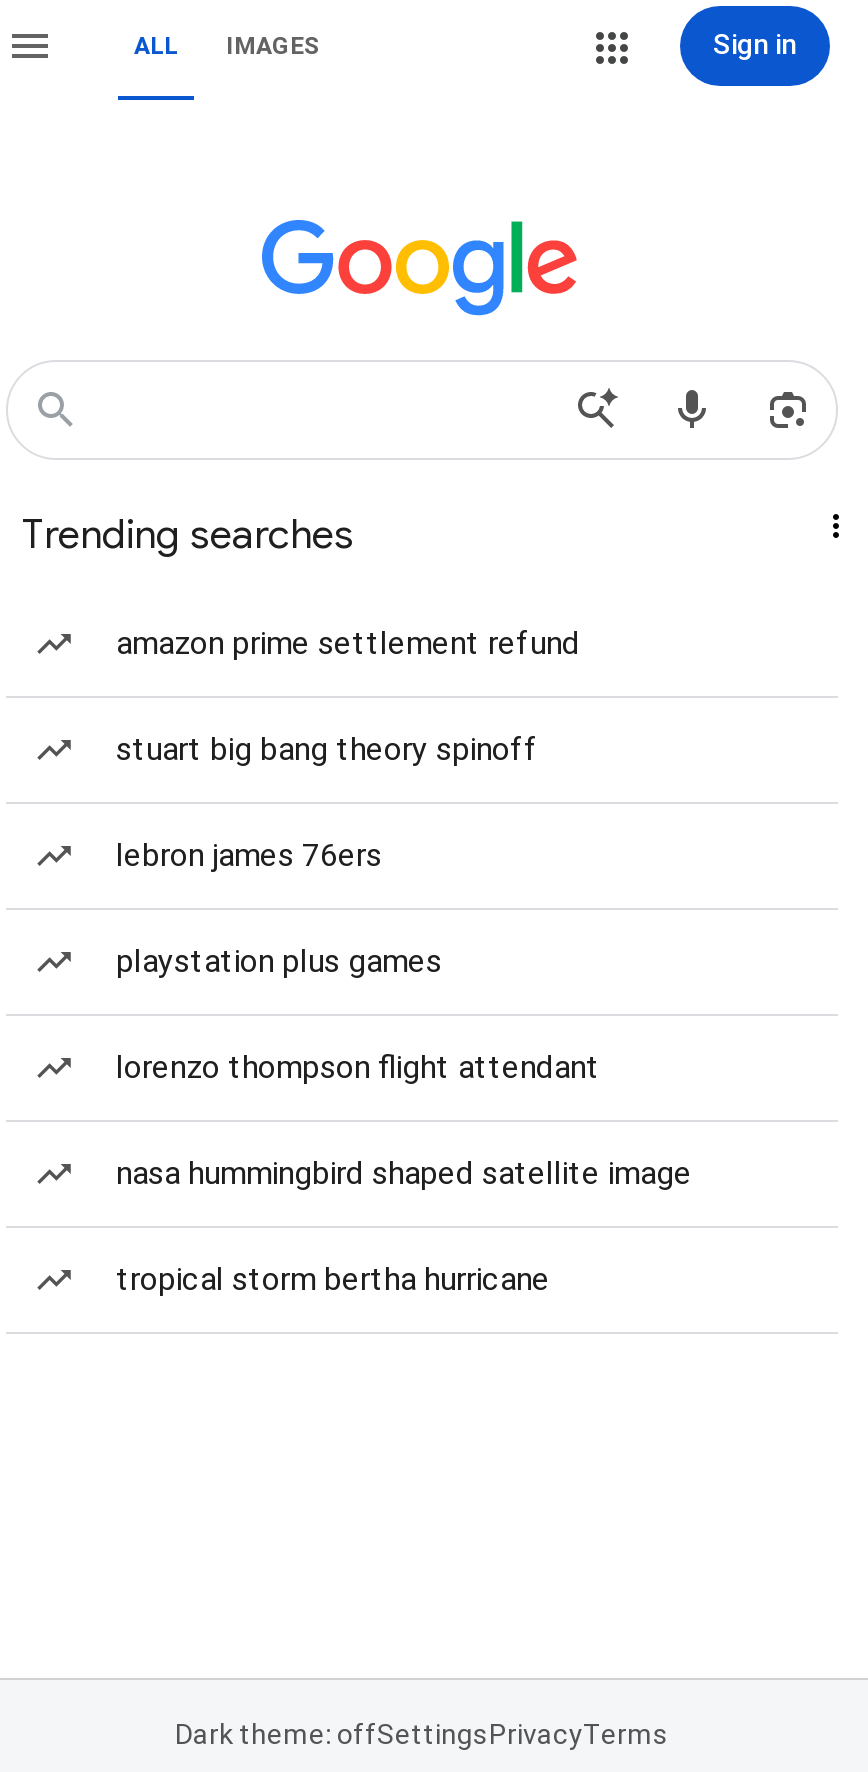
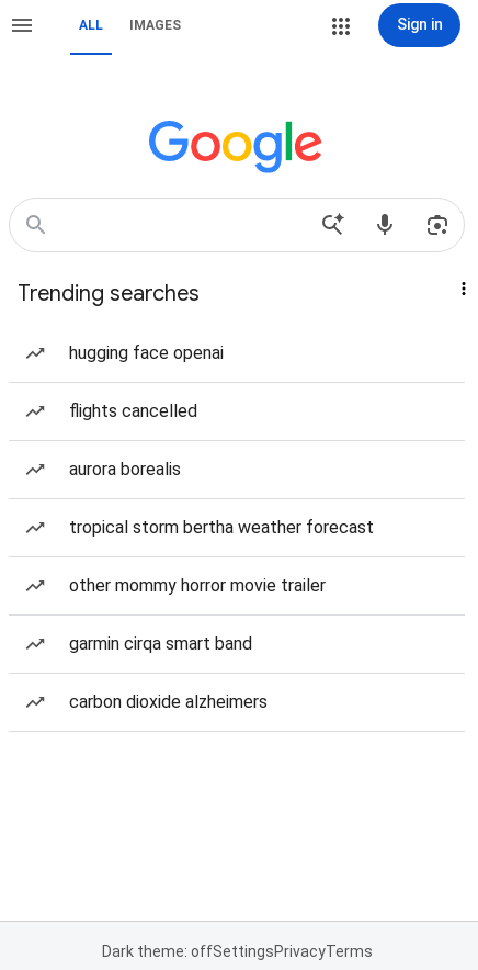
[116,624,580,662] amazon prime settlement refund -> [69,342,224,363] hugging face openai
[116,730,538,768] stuart big bang theory spinoff -> [69,401,197,421] flights cancelled
[116,836,382,874] lebron james 76ers -> [69,459,181,480] aurora borealis
[116,942,442,980] playstation plus games -> [69,517,374,538] tropical storm bertha weather forecast
[116,1048,600,1086] lorenzo thompson flight attendant -> [69,575,326,596] other mommy horror movie trailer
[116,1154,692,1192] nasa hummingbird shaped satellite image -> [69,633,252,654] garmin cirqa smart band
[116,1260,550,1298] tropical storm bertha hurricane -> [69,691,268,712] carbon dioxide alzheimers

